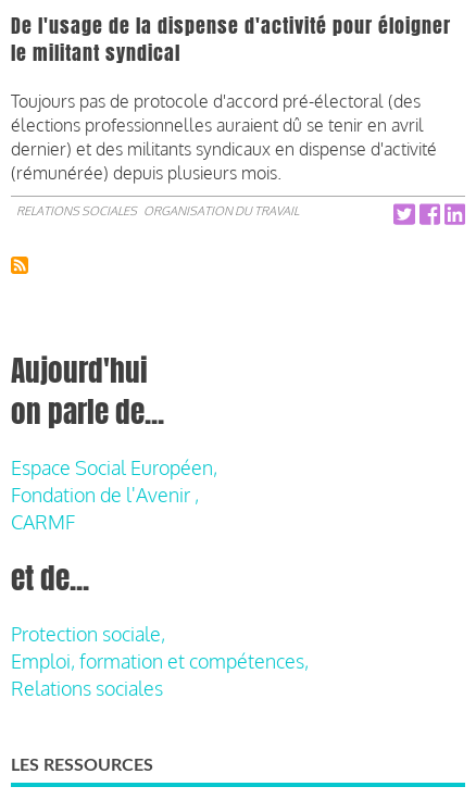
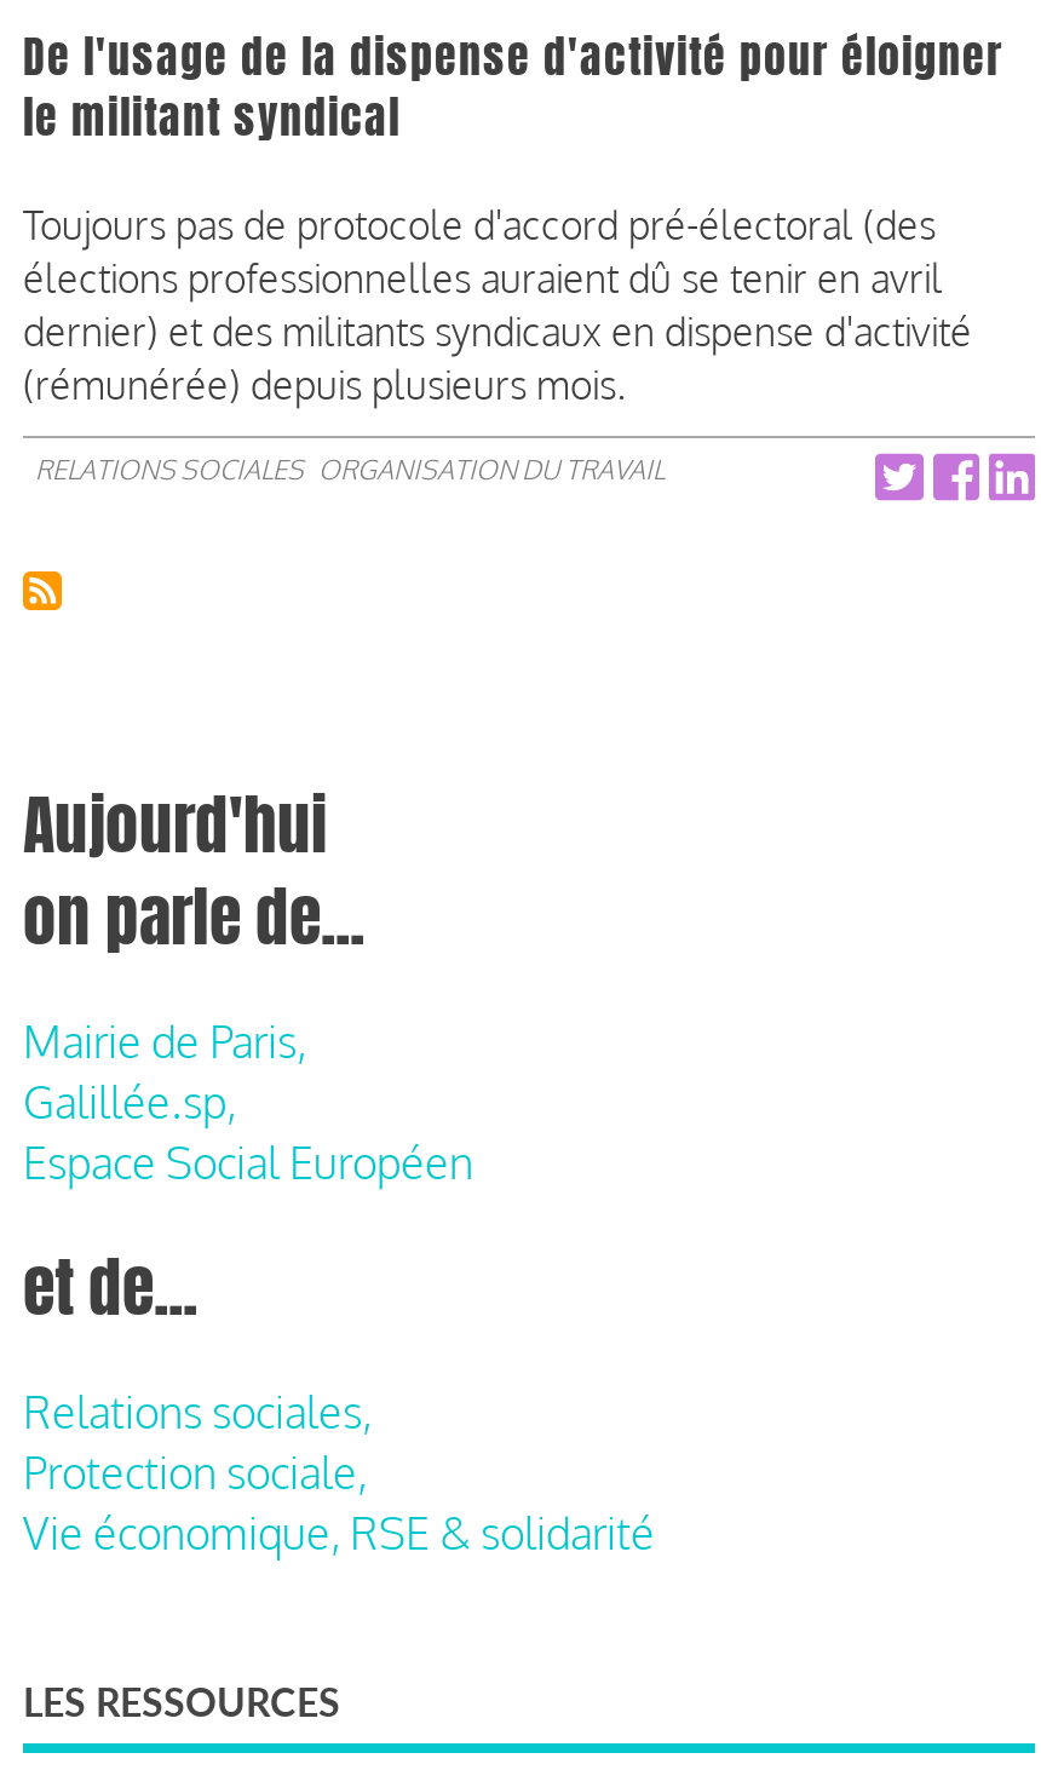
[11,455,217,534] Espace Social Européen, | Fondation de l'Avenir , | CARMF -> [23,1014,473,1188] Mairie de Paris, | Galillée.sp, | Espace Social Européen
none -> [23,1385,372,1438] Relations sociales,
moved [11,622,165,646] -> [23,1445,367,1498]: Protection sociale,
[11,649,309,700] Emploi, formation et compétences, | Relations sociales -> [23,1506,655,1559] Vie économique, RSE & solidarité

